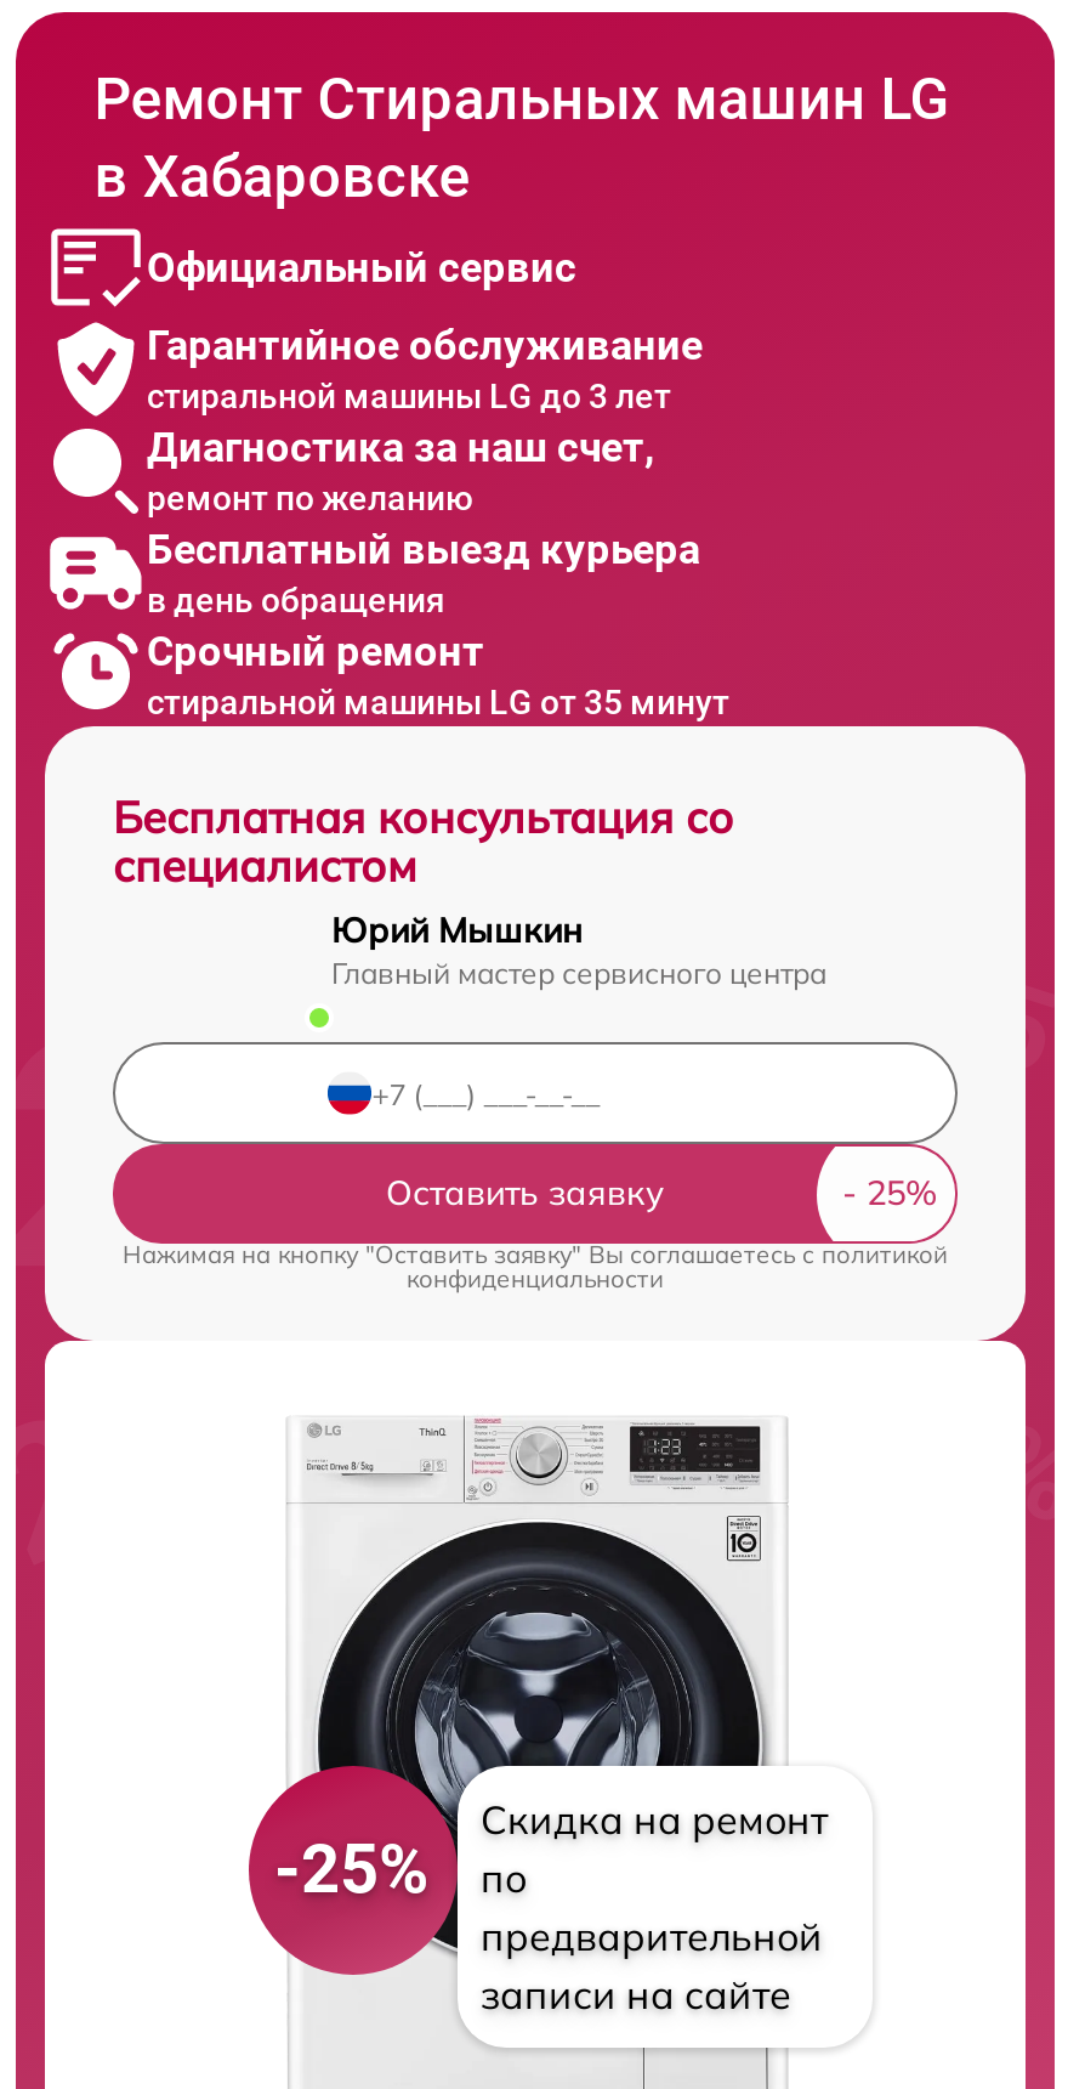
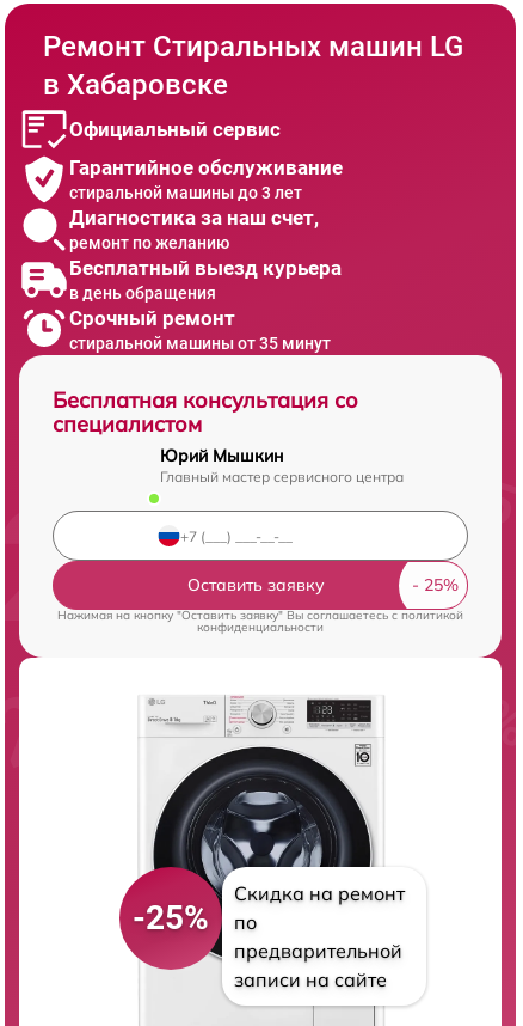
[147,375,671,414] стиральной машины LG до 3 лет -> [69,182,302,201] стиральной машины до 3 лет
[147,681,729,720] стиральной машины LG от 35 минут -> [69,333,331,352] стиральной машины от 35 минут

